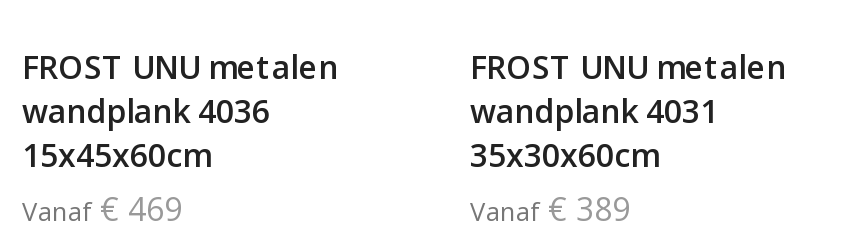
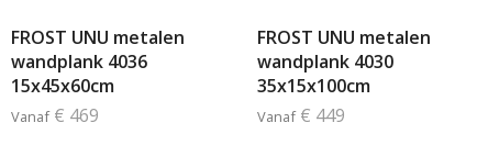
[470,89,718,231] wandplank 4031 | 35x30x60cm | Vanaf € 389 -> [257,50,393,128] wandplank 4030 | 35x15x100cm | Vanaf € 449

